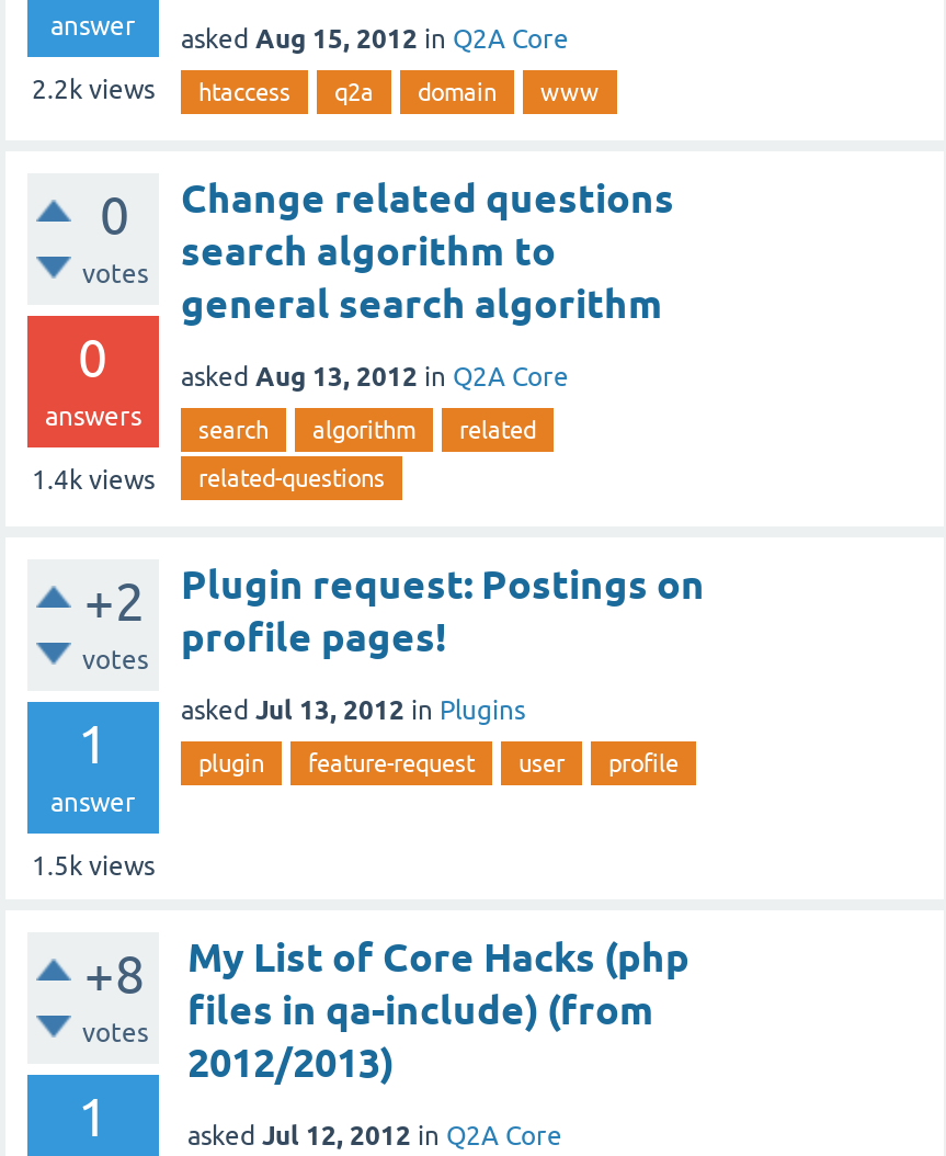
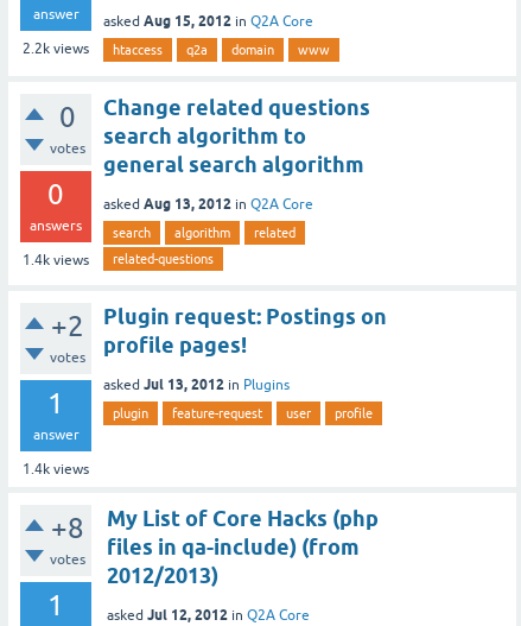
[32,851,155,882] 1.5k views -> [23,461,89,477] 1.4k views

